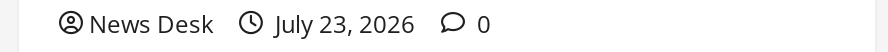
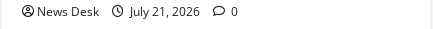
[89,7,491,41] News Desk July 23, 2026 0 -> [37,3,238,20] News Desk July 21, 2026 0

